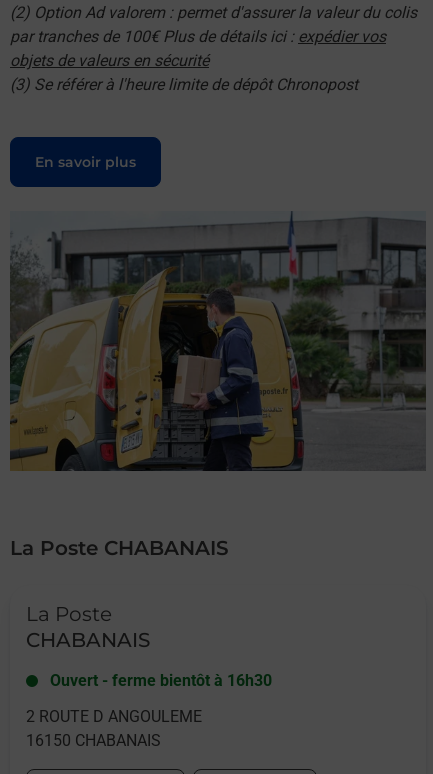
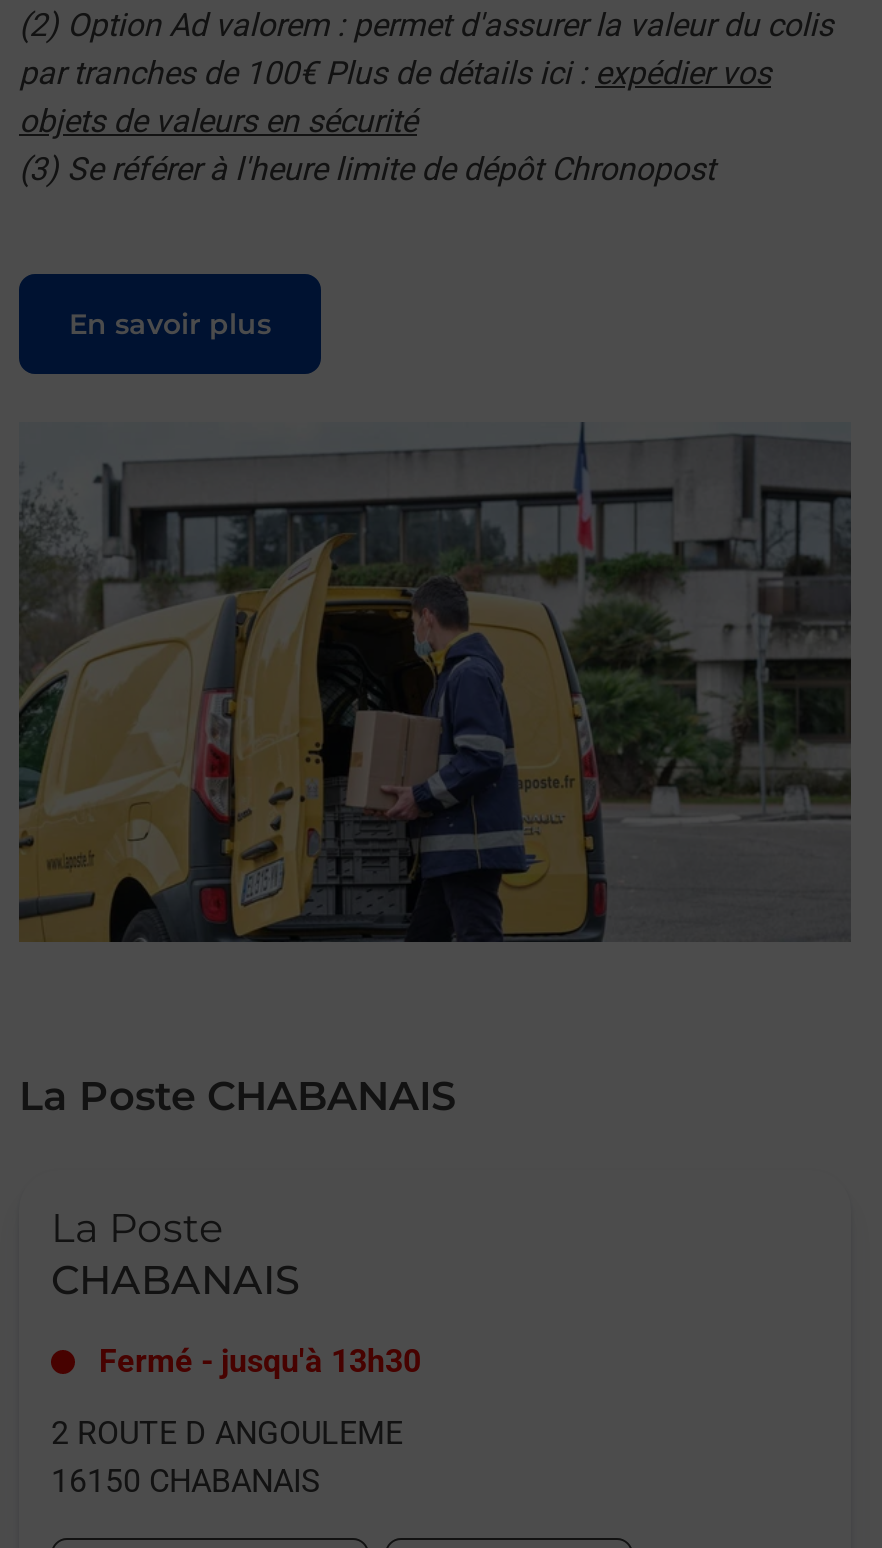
[50,671,272,690] Ouvert - ferme bientôt à 16h30 -> [99,1342,421,1380] Fermé - jusqu'à 13h30

